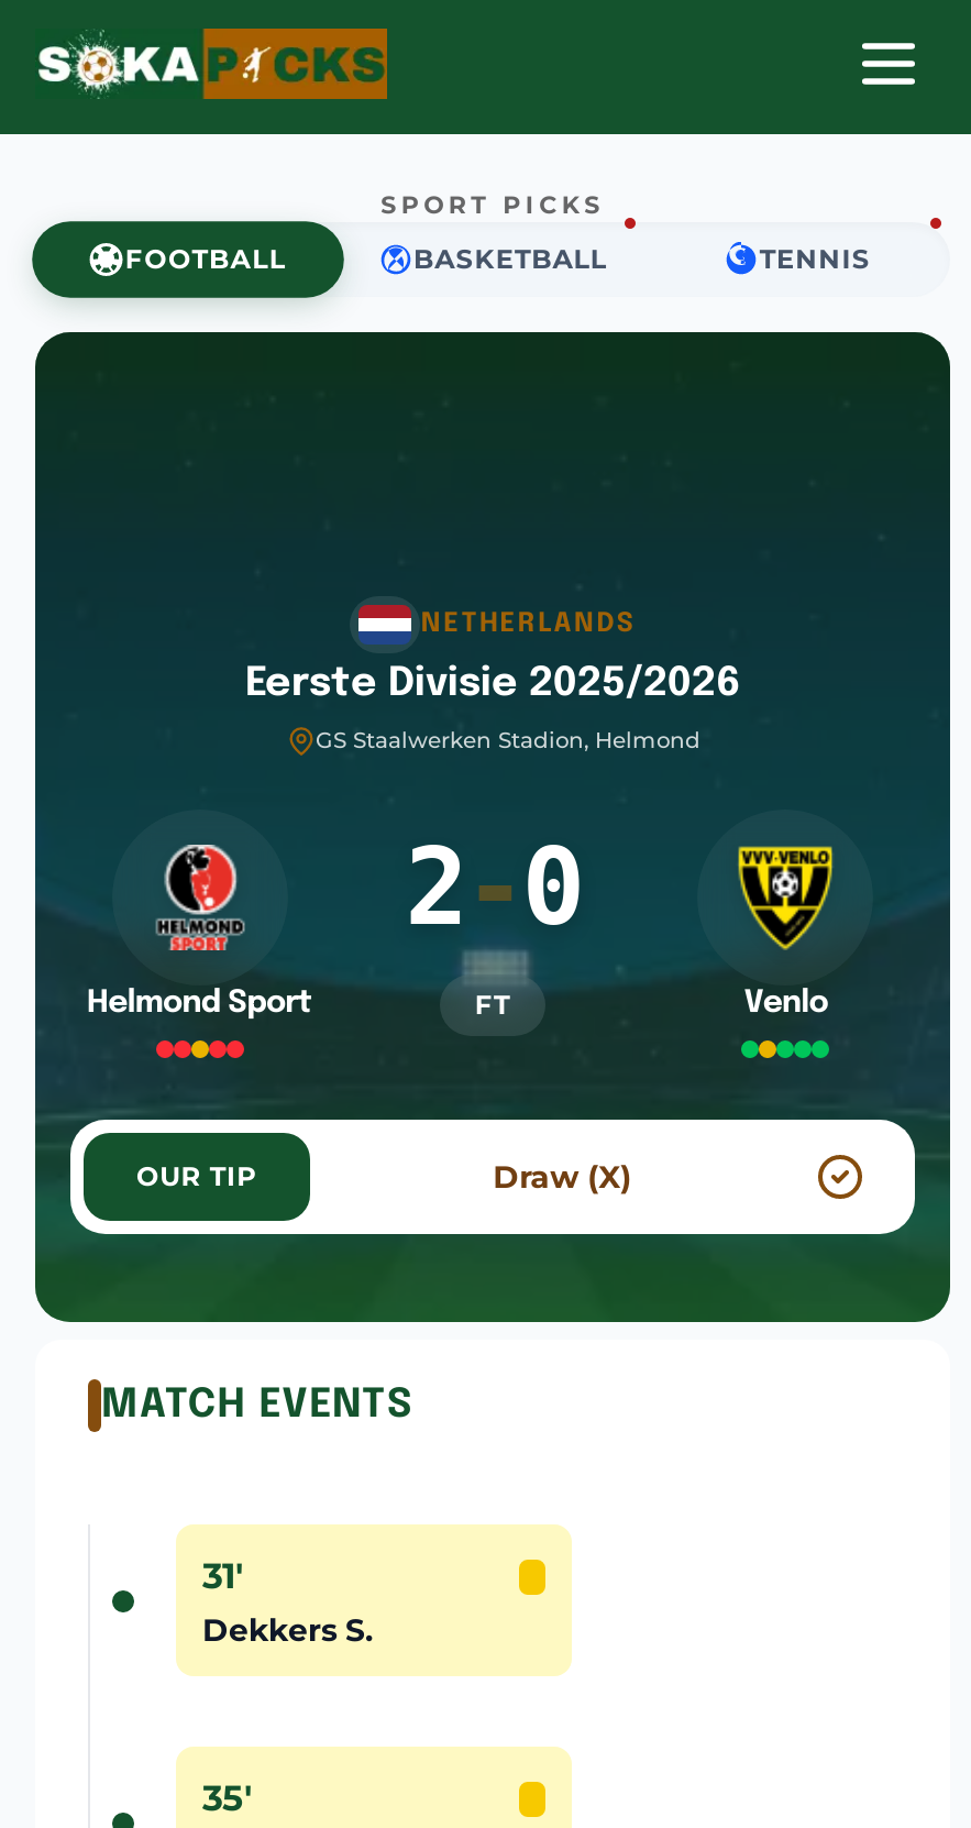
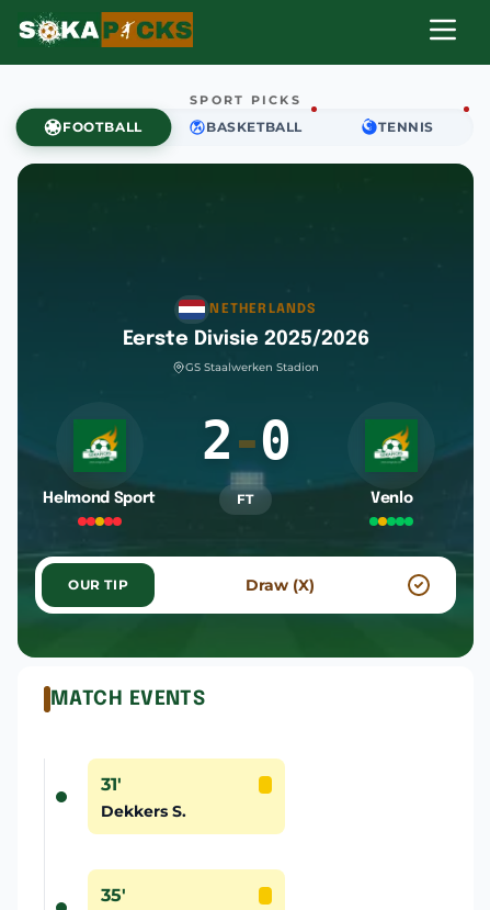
[316,726,700,755] GS Staalwerken Stadion, Helmond -> [185,360,319,374] GS Staalwerken Stadion
[152,843,249,952] [image] -> [75,419,125,472] [image]
[737,876,834,950] [image] -> [366,435,417,472] [image]

